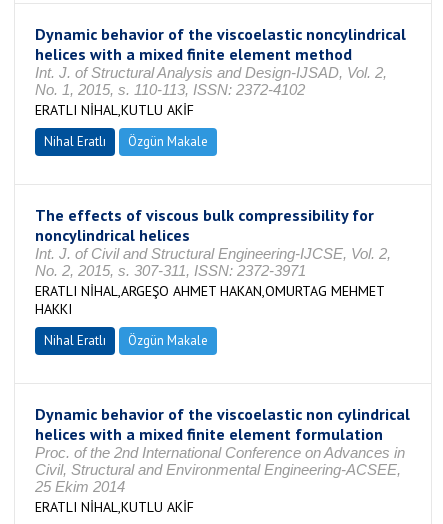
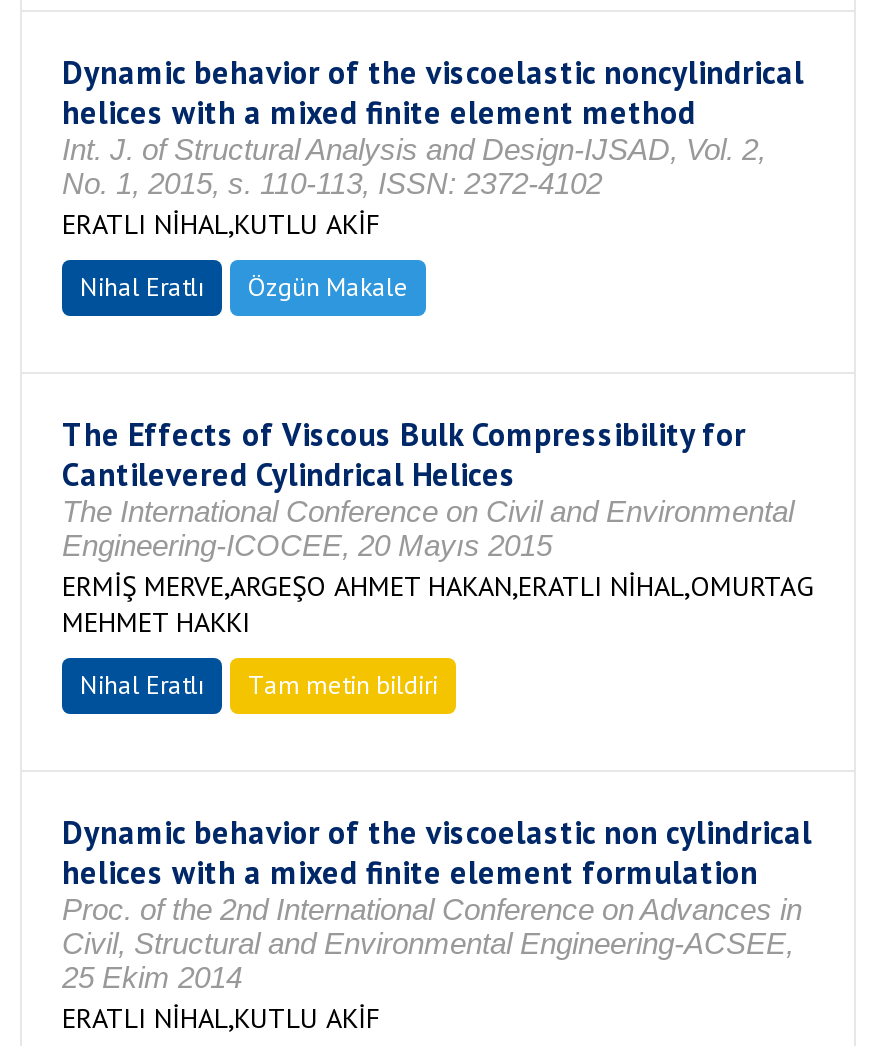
[35,205,391,318] The effects of viscous bulk compressibility for | noncylindrical helices | Int. J. of Civil and Structural Engineering-IJCSE, Vol. 2, | No. 2, 2015, s. 307-311, ISSN: 2372-3971 | ERATLI NİHAL,ARGEŞO AHMET HAKAN,OMURTAG MEHMET | HAKKI -> [62,414,814,640] The Effects of Viscous Bulk Compressibility for | Cantilevered Cylindrical Helices | The International Conference on Civil and Environmental | Engineering-ICOCEE, 20 Mayıs 2015 | ERMİŞ MERVE,ARGEŞO AHMET HAKAN,ERATLI NİHAL,OMURTAG | MEHMET HAKKI
[128,332,208,349] Özgün Makale -> [248,668,438,702] Tam metin bildiri

